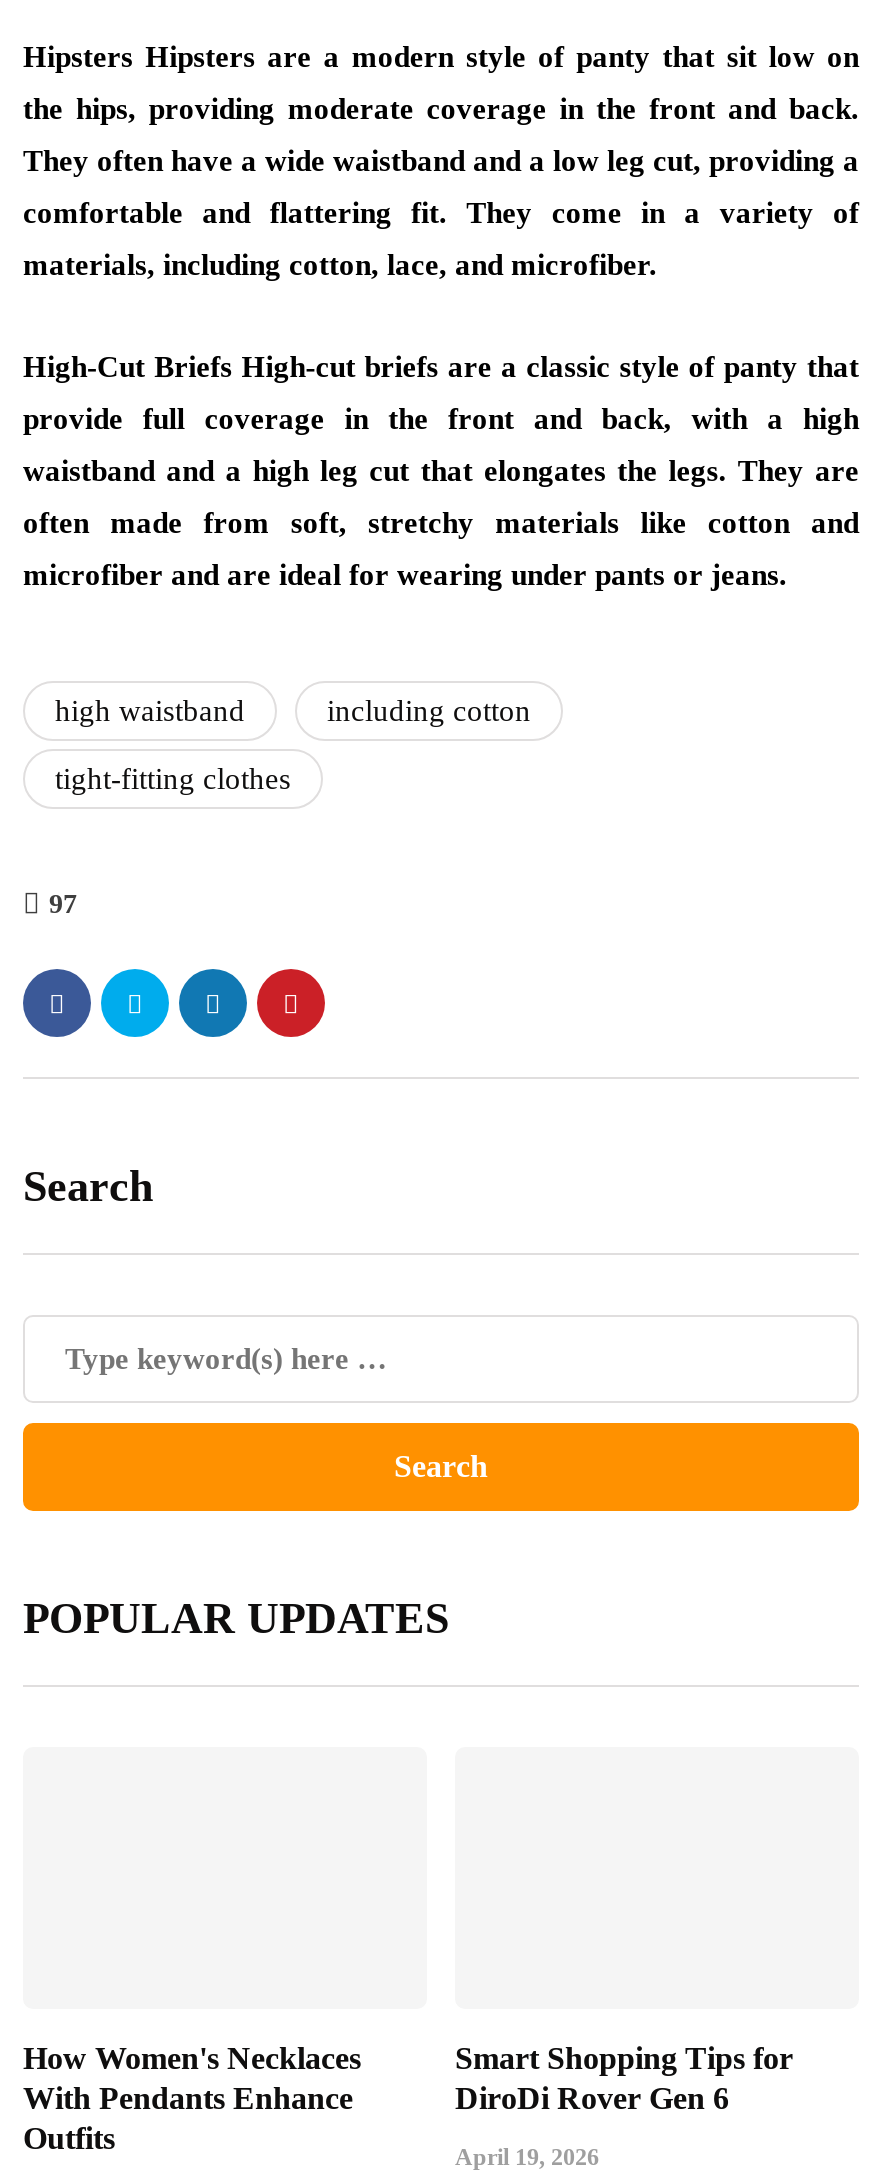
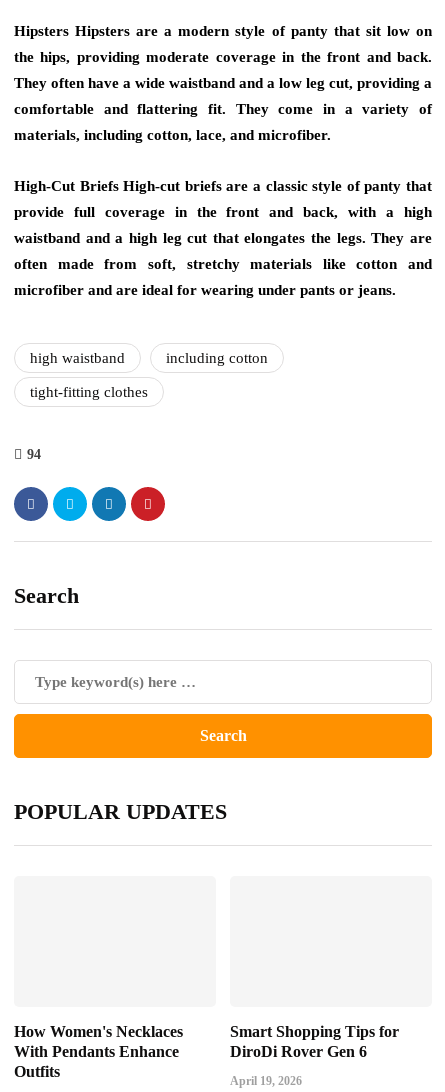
[49,889,77,919] 97 -> [27,447,41,462] 94

